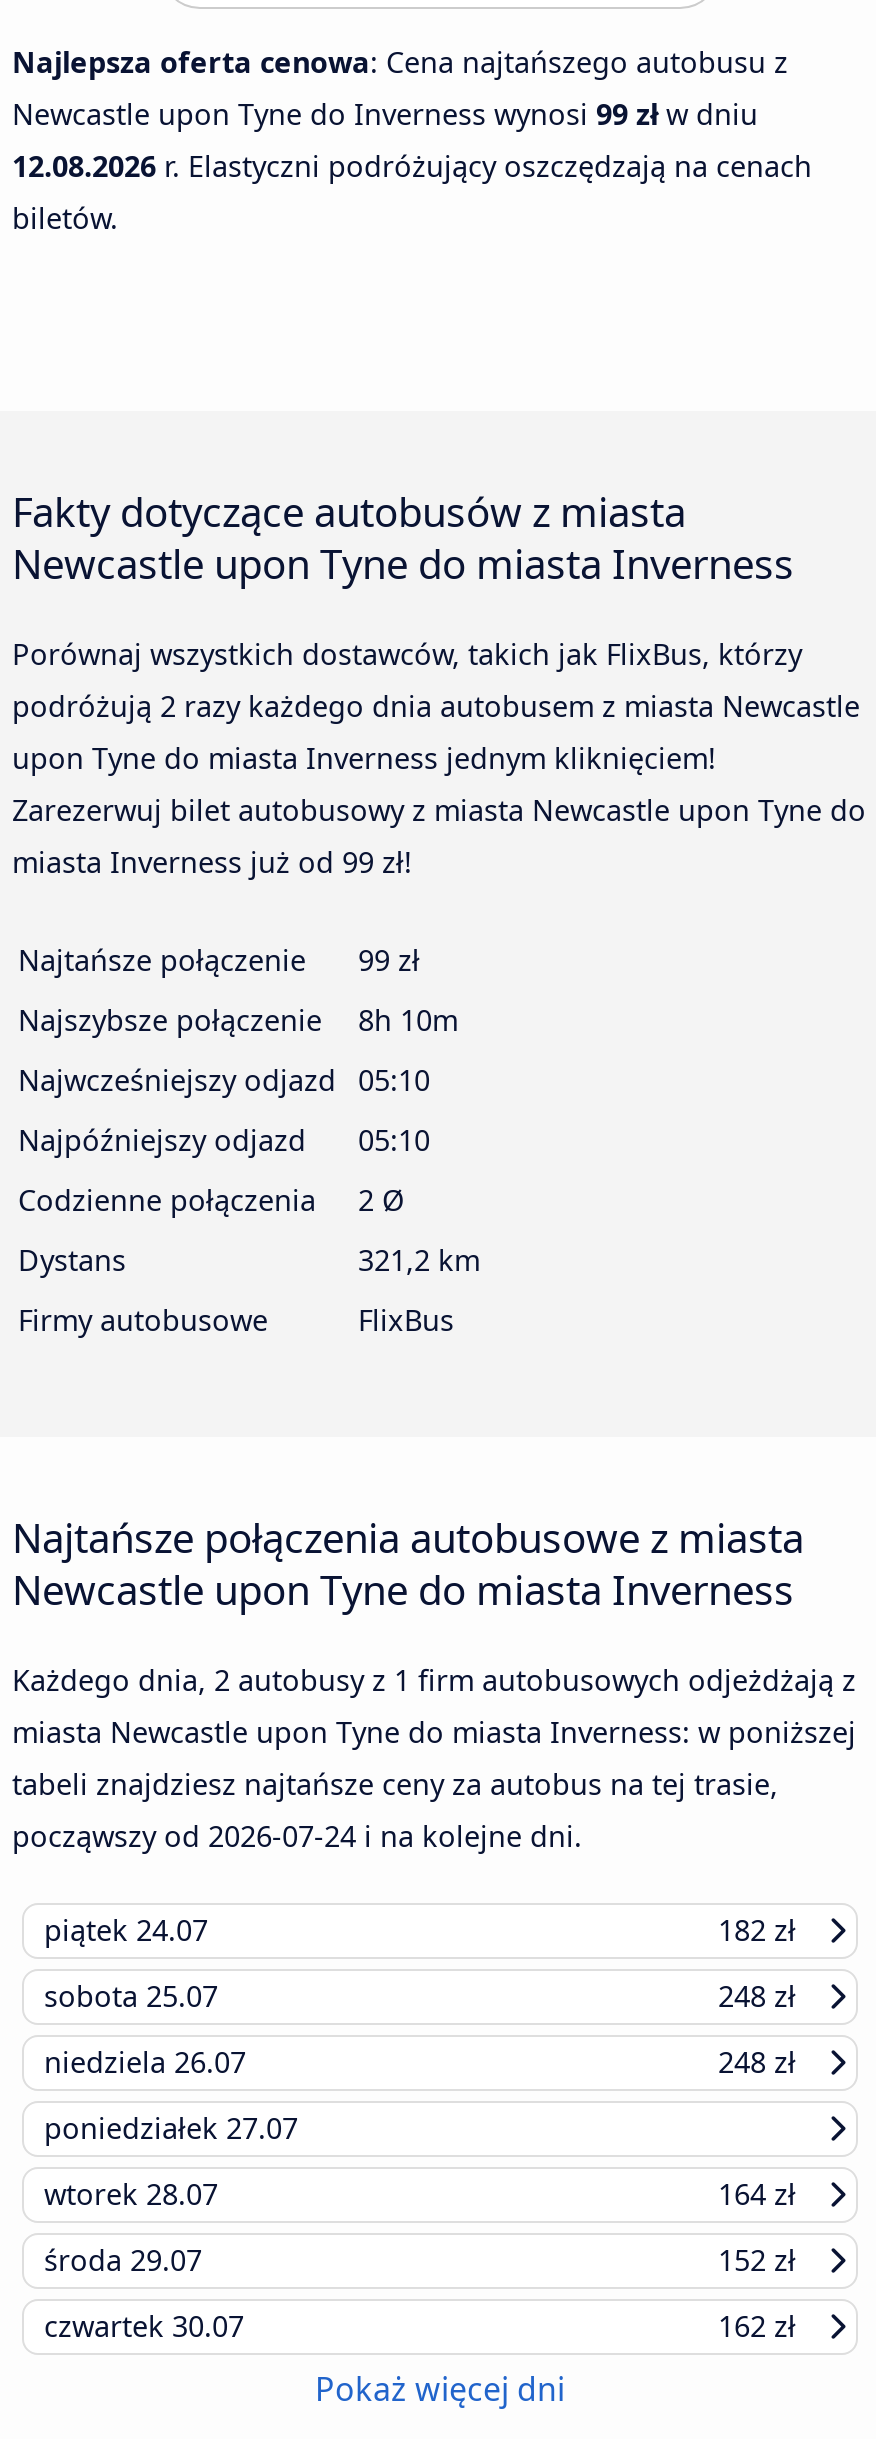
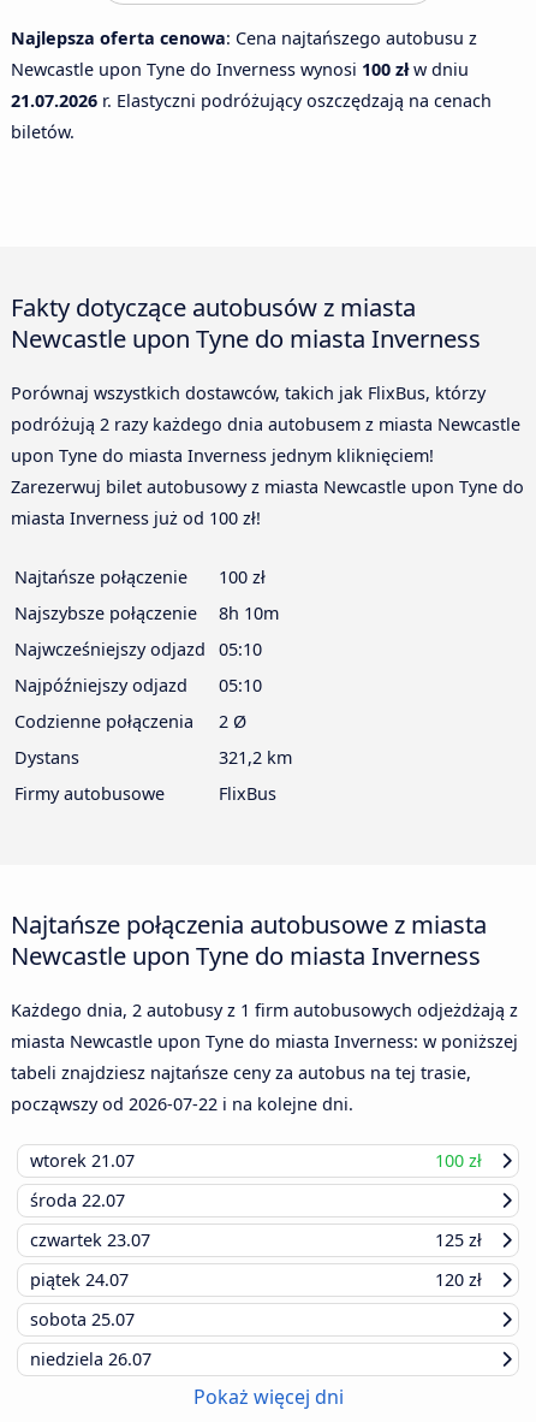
[12,95,758,133] Newcastle upon Tyne do Inverness wynosi 99 zł w dniu -> [11,57,469,80] Newcastle upon Tyne do Inverness wynosi 100 zł w dniu
[12,147,812,185] 12.08.2026 r. Elastyczni podróżujący oszczędzają na cenach -> [11,89,492,111] 21.07.2026 r. Elastyczni podróżujący oszczędzają na cenach
[12,842,412,880] miasta Inverness już od 99 zł! -> [11,507,261,529] miasta Inverness już od 100 zł!
[18,940,420,978] Najtańsze połączenie 99 zł -> [14,566,266,588] Najtańsze połączenie 100 zł
[12,1817,582,1855] począwszy od 2026-07-24 i na kolejne dni. -> [11,1093,482,1252] począwszy od 2026-07-22 i na kolejne dni. | wtorek 21.07 | 100 zł | środa 22.07 | czwartek 23.07 | 125 zł
moved [44,1911,246,2081] -> [30,1268,151,1371]: piątek 24.07 | sobota 25.07 | niedziela 26.07
[718,1911,796,1949] 182 zł -> [435,1268,482,1291] 120 zł
[718,1977,796,2015] 248 zł -> none
[44,2043,796,2345] 248 zł | poniedziałek 27.07 | wtorek 28.07 | 164 zł | środa 29.07 | 152 zł | czwartek 30.07 | 162 zł -> none

